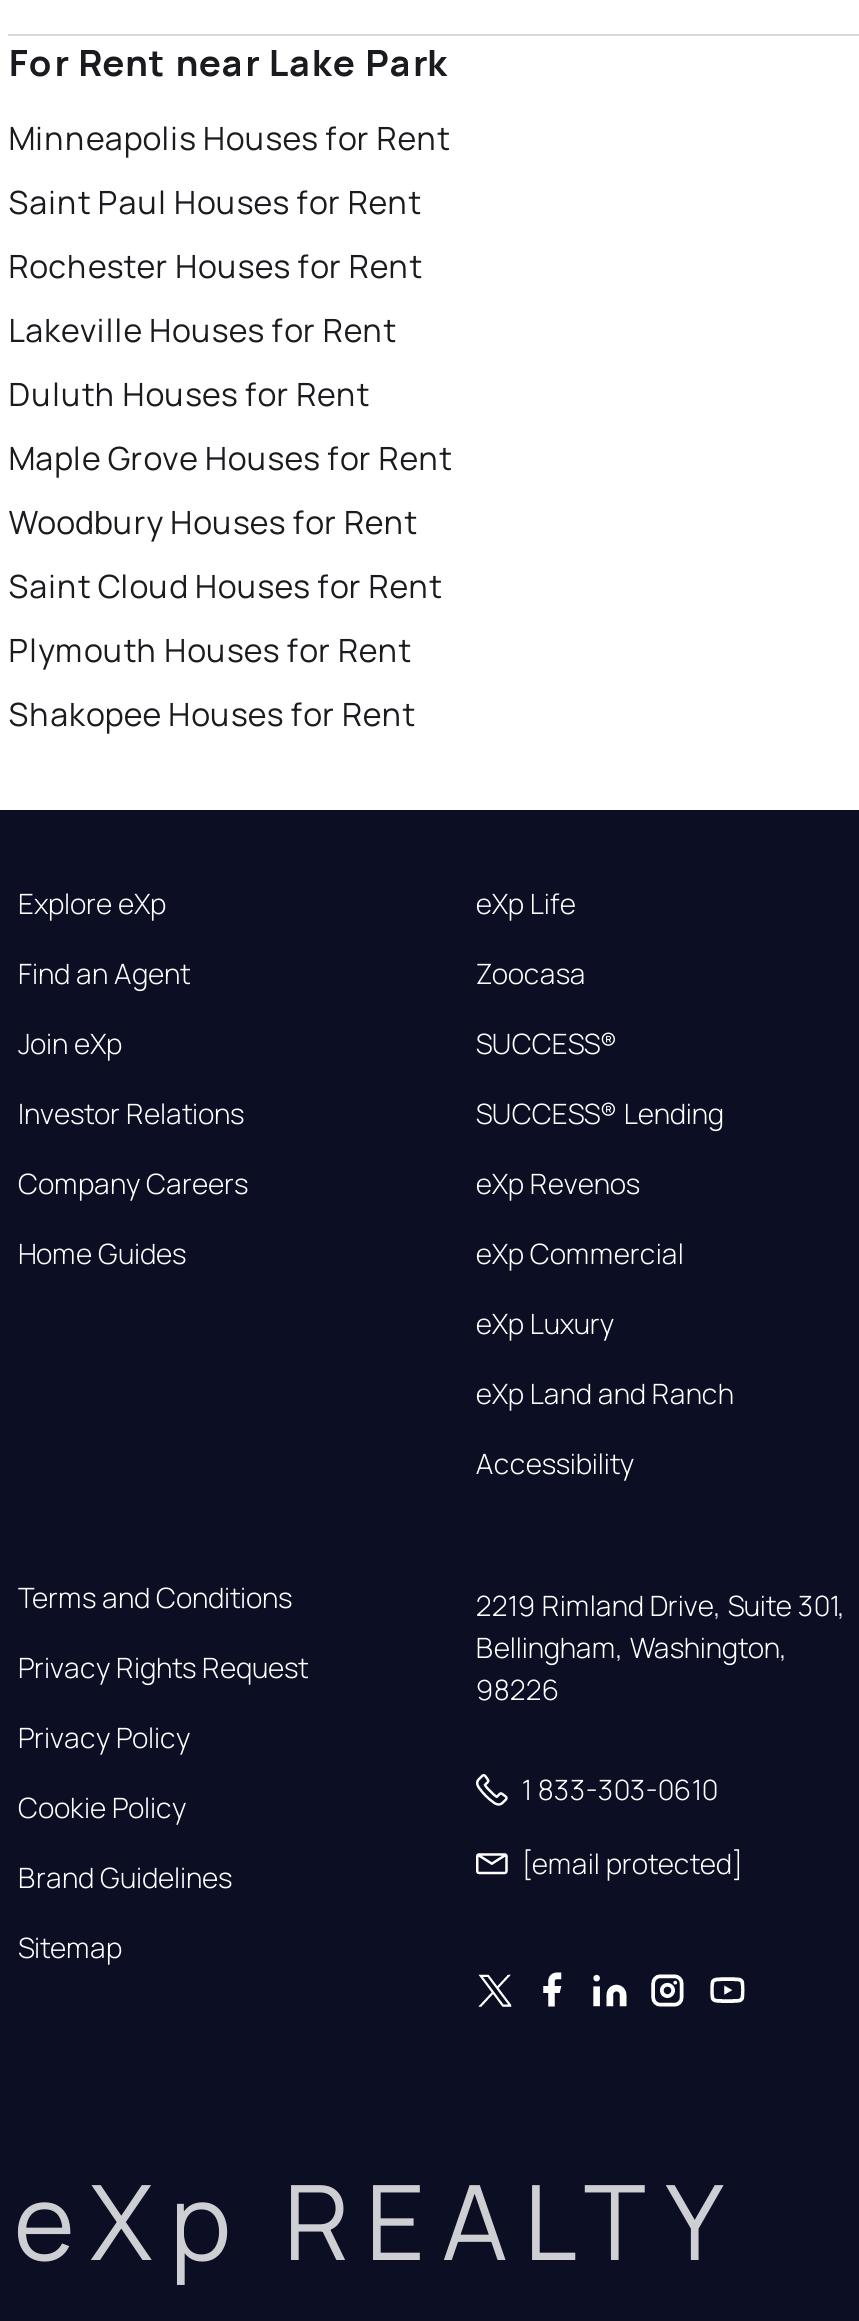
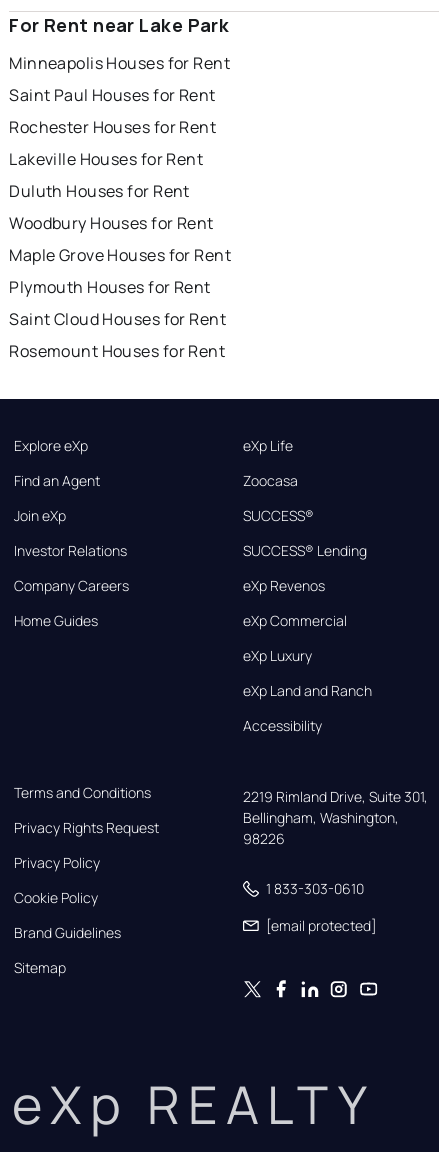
moved [8,436,452,480] -> [9,244,231,266]: Maple Grove Houses for Rent
moved [8,500,418,544] -> [9,212,214,234]: Woodbury Houses for Rent
moved [8,564,442,608] -> [9,308,226,330]: Saint Cloud Houses for Rent
moved [8,628,412,672] -> [9,276,211,298]: Plymouth Houses for Rent
[8,692,416,736] Shakopee Houses for Rent -> [9,340,225,362] Rosemount Houses for Rent

